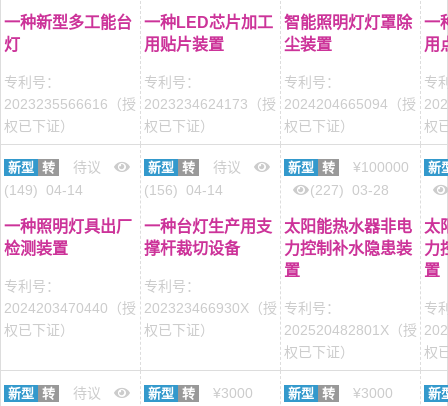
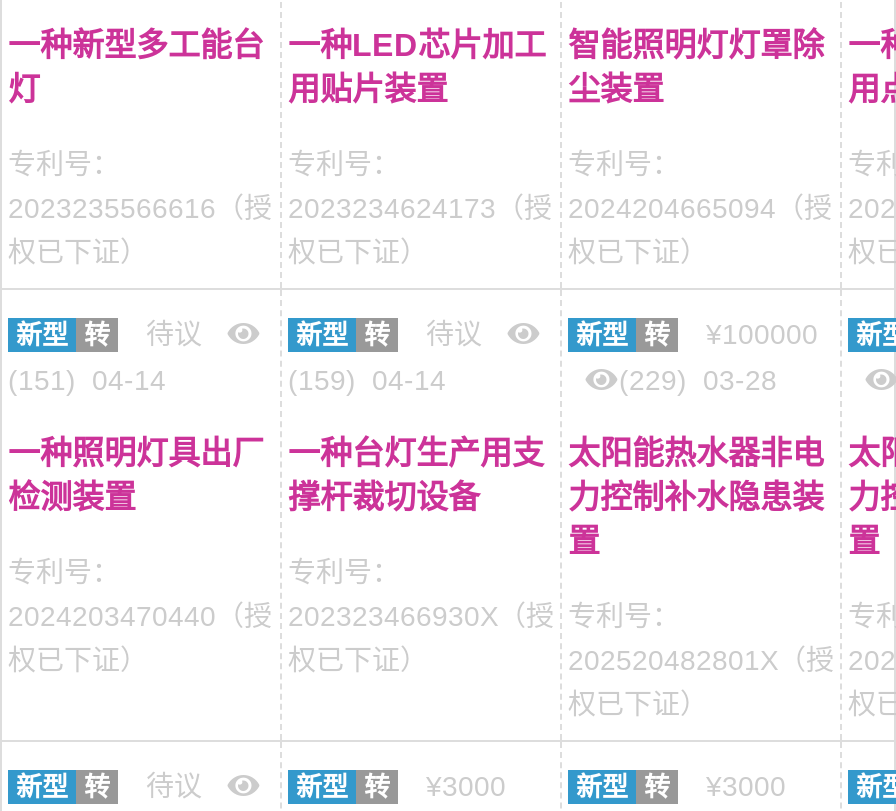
[4,182,83,198] (149) 04-14 -> [8,364,166,396] (151) 04-14
[144,182,223,198] (156) 04-14 -> [288,364,446,396] (159) 04-14
[309,182,388,198] (227) 03-28 -> [619,364,777,396] (229) 03-28

